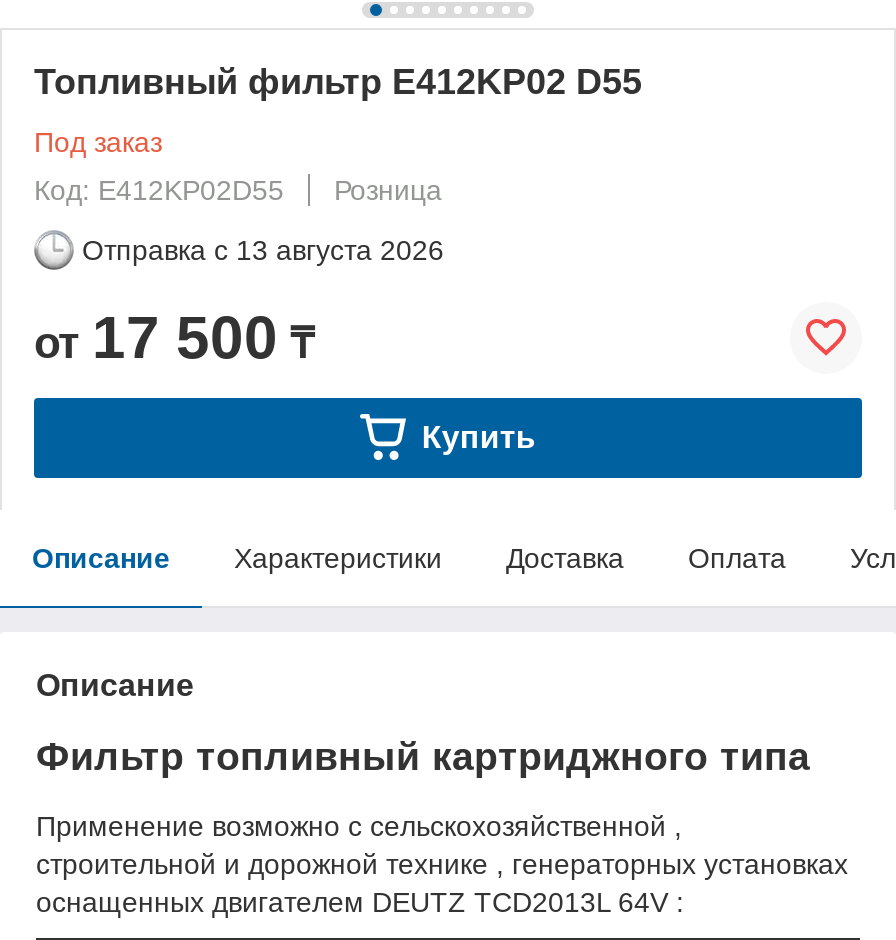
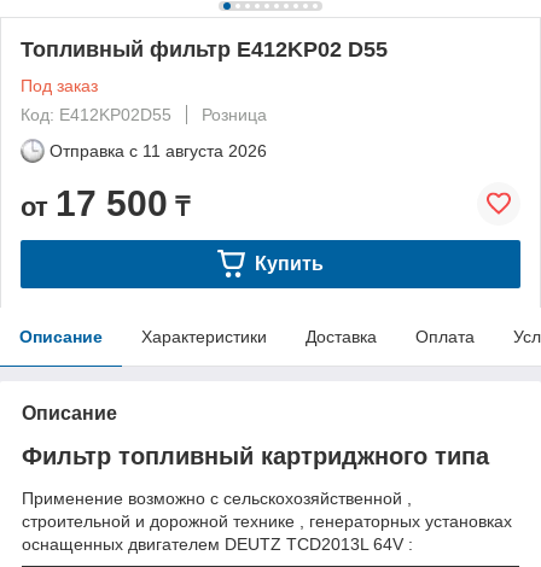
[82,234,444,266] Отправка с 13 августа 2026 -> [50,141,267,160] Отправка с 11 августа 2026

